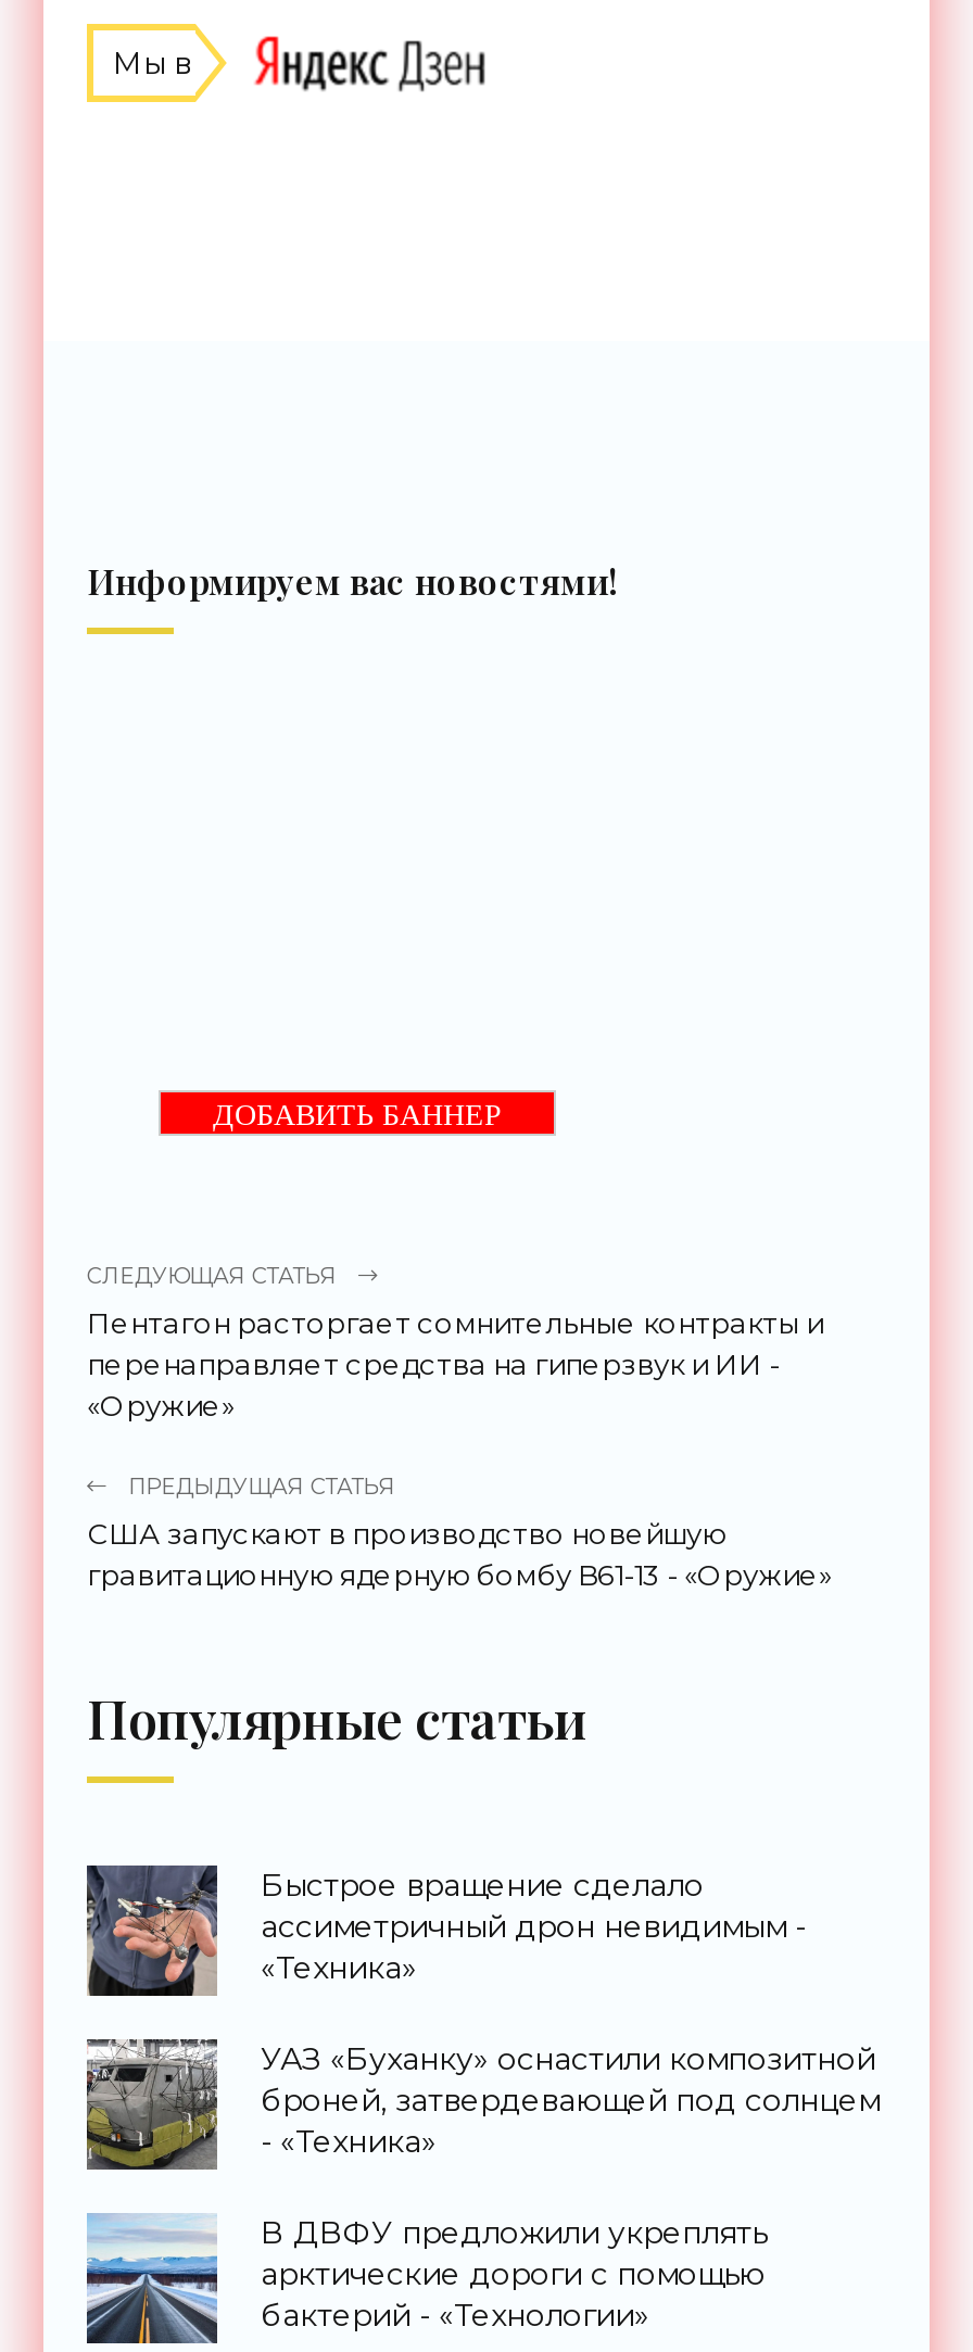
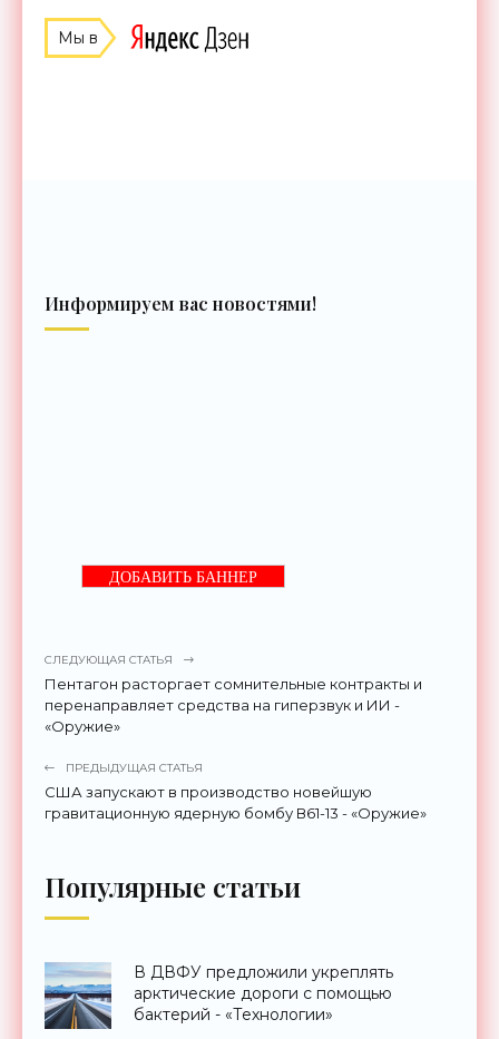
[85,1863,880,2162] [image] | Быстрое вращение сделало | ассиметричный дрон невидимым - | «Техника» | УАЗ «Буханку» оснастили композитной | броней, затвердевающей под солнцем | - «Техника» -> none
[85,2037,219,2172] [image] -> none

